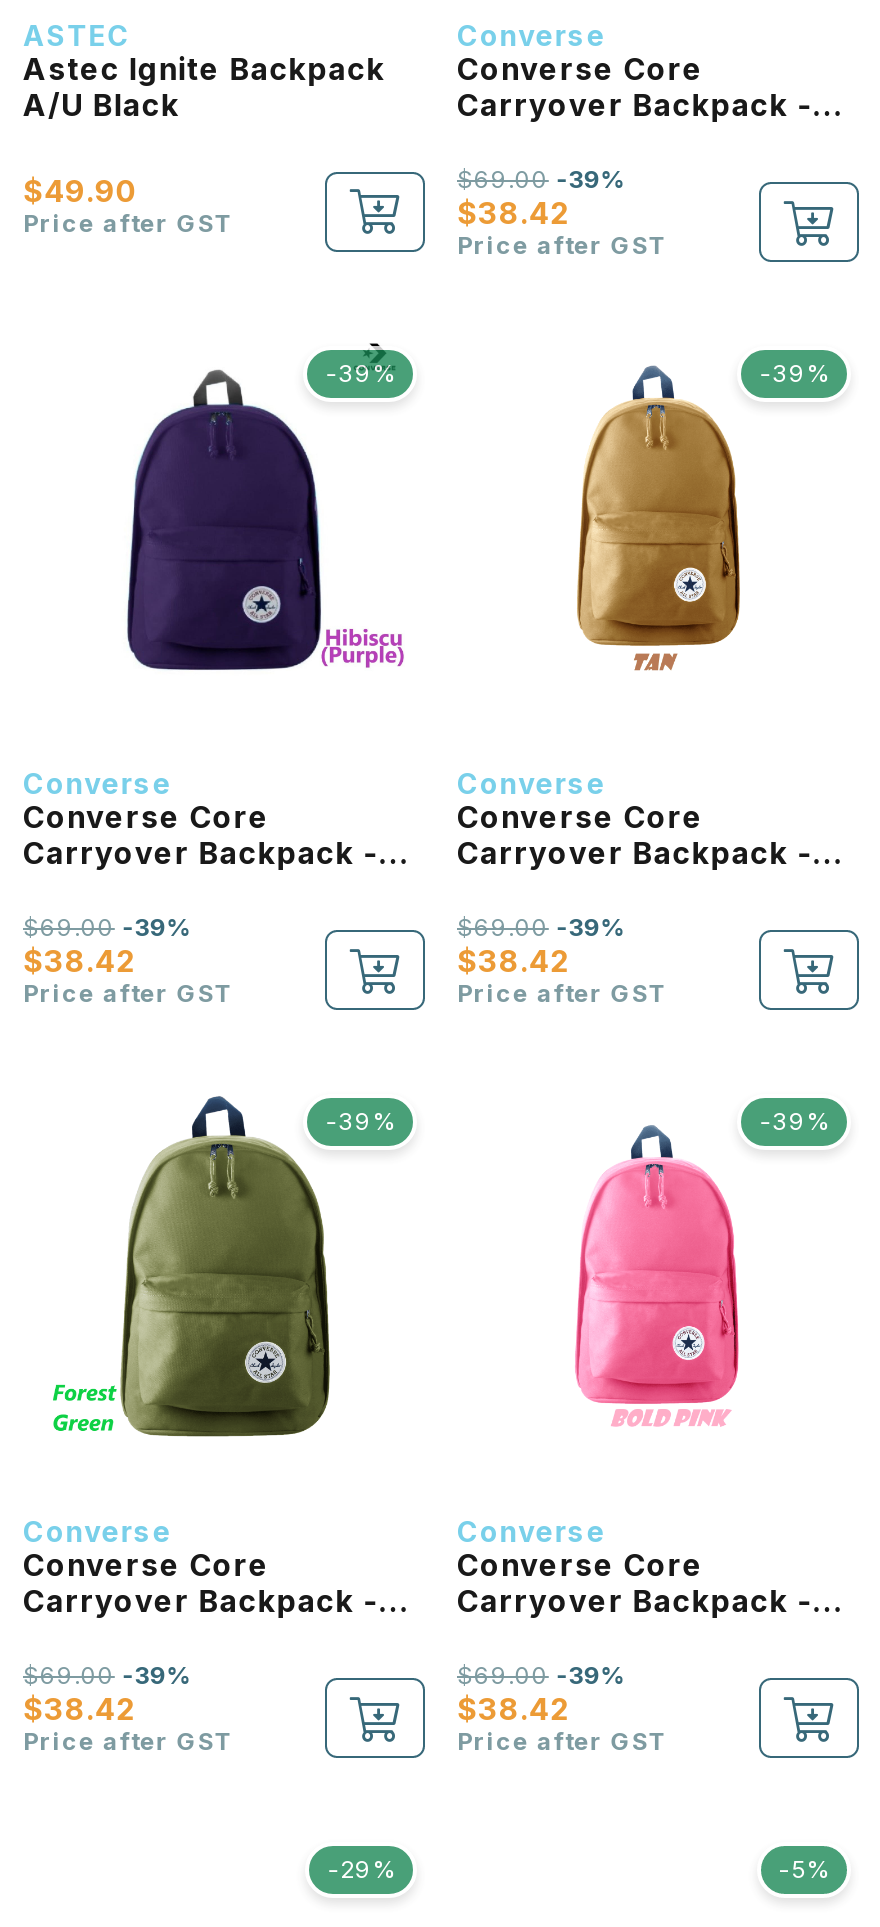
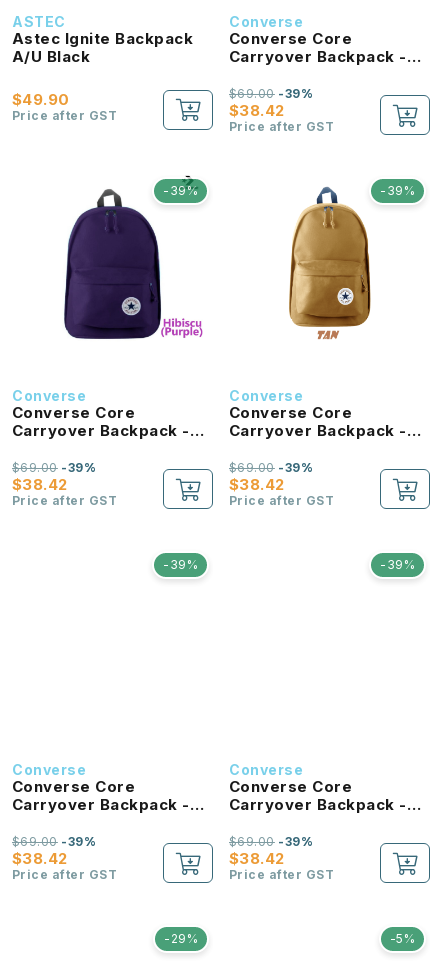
[51,1094,333,1438] [image] -> none
[573,1124,741,1428] [image] -> none

